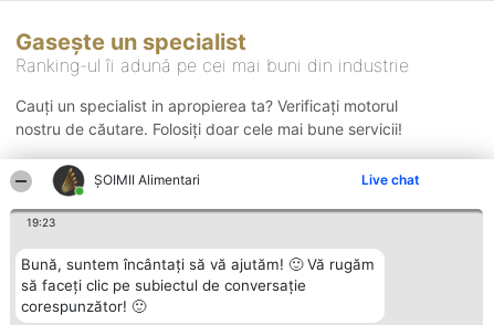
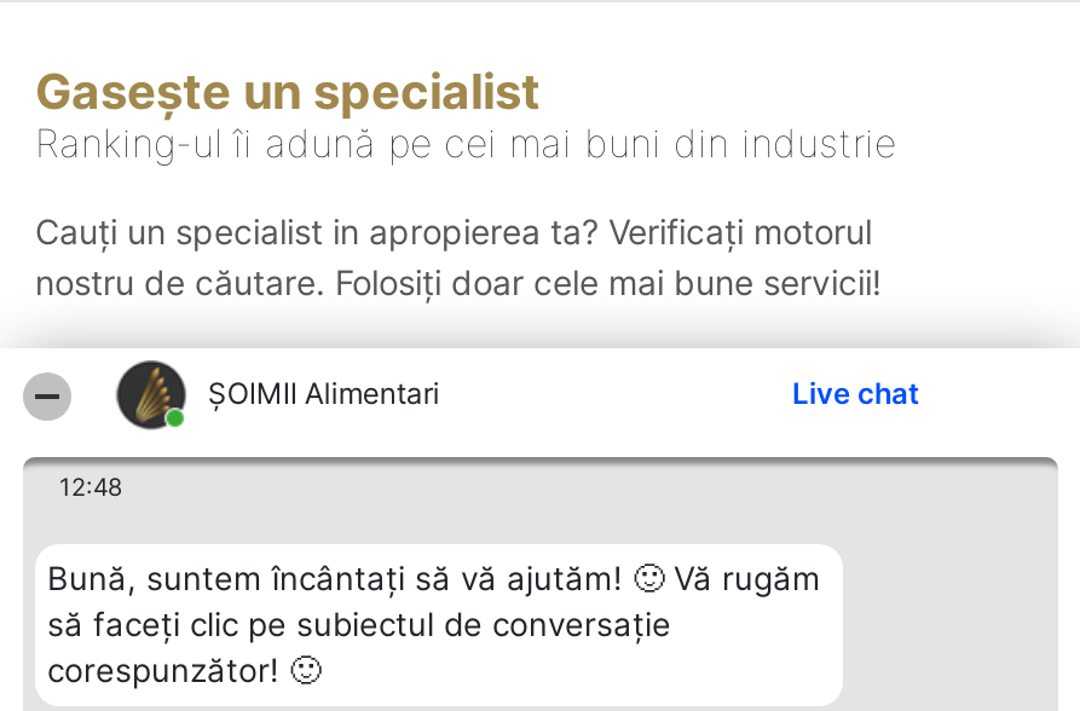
[27,216,55,229] 19:23 -> [59,472,122,501] 12:48

